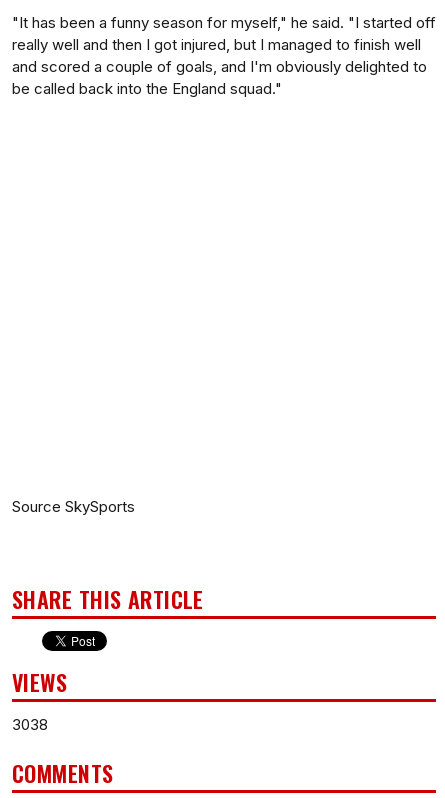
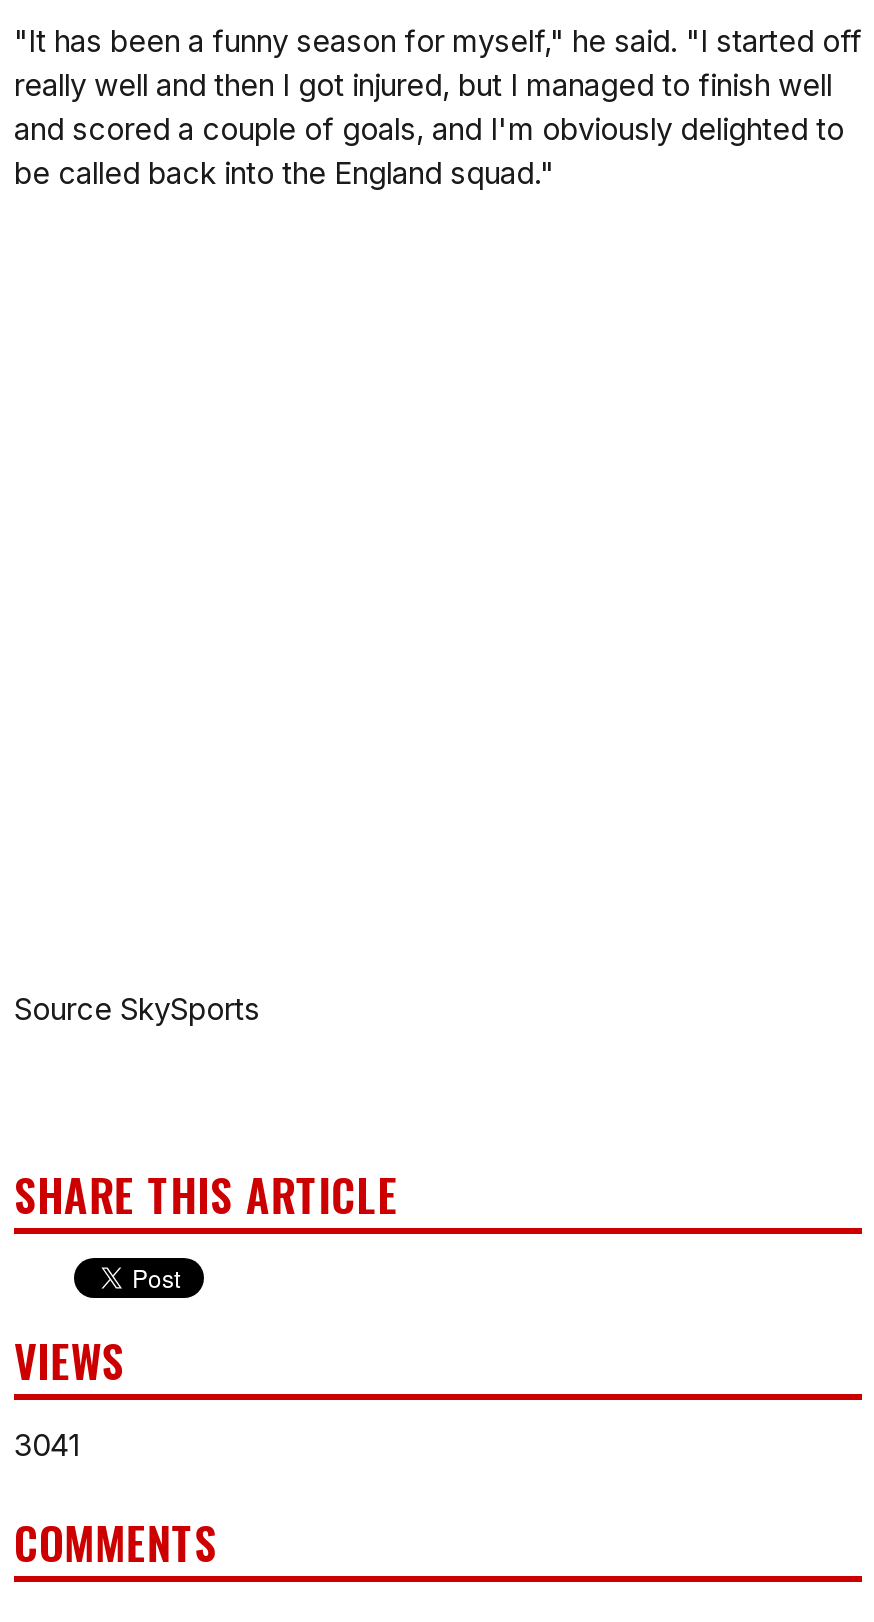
[12,715,48,734] 3038 -> [14,1426,78,1464] 3041

